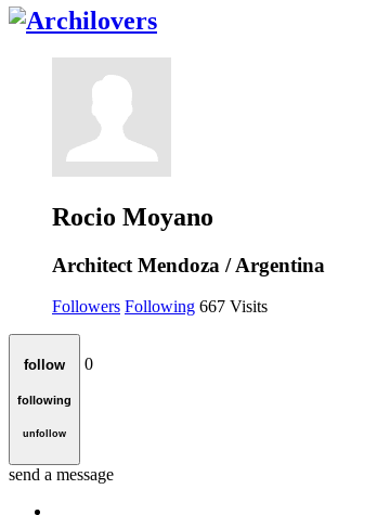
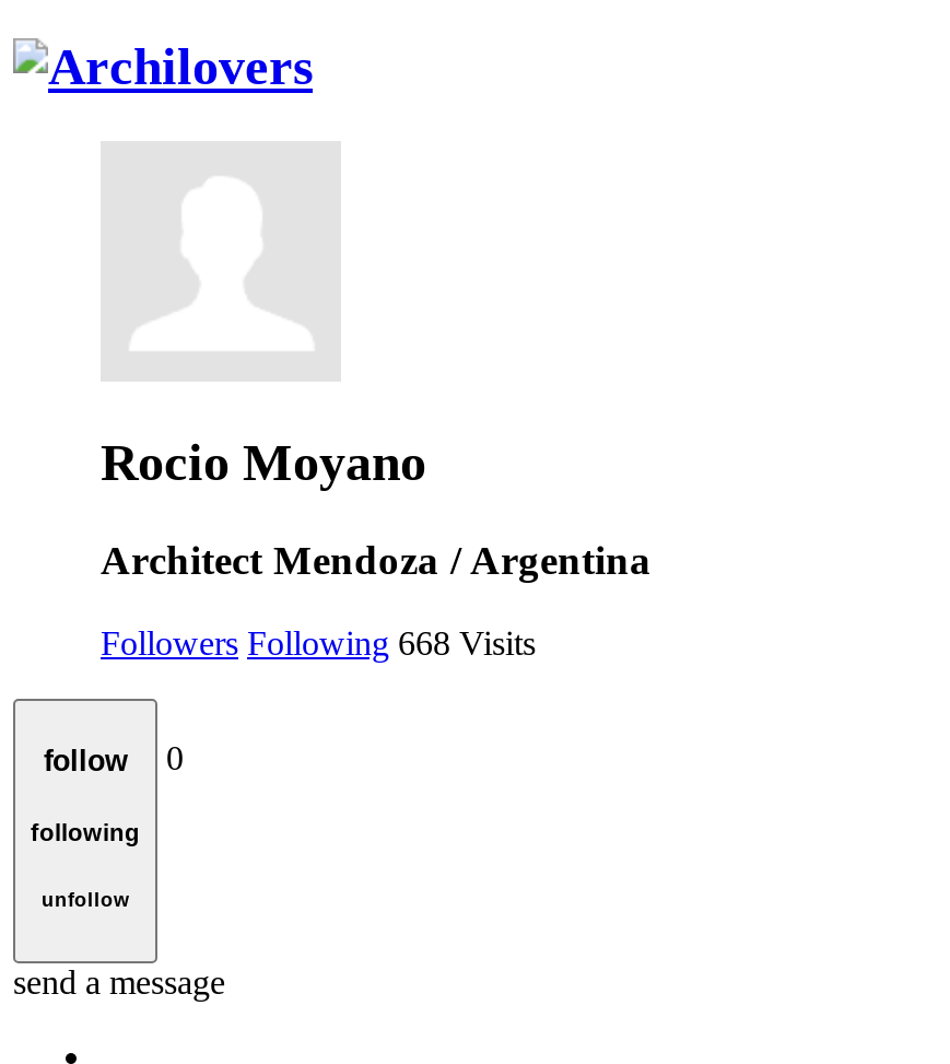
[52,297,268,316] Followers Following 667 Visits -> [101,625,536,662] Followers Following 668 Visits

